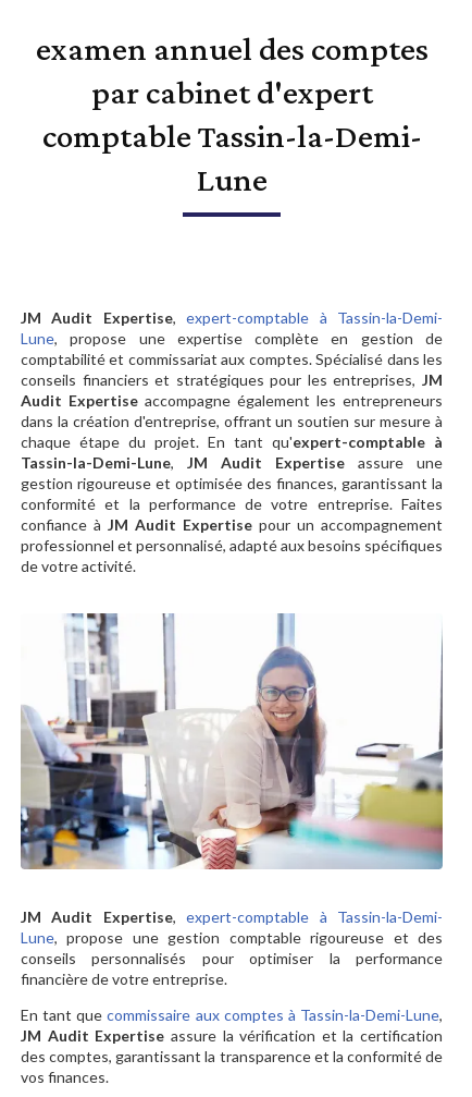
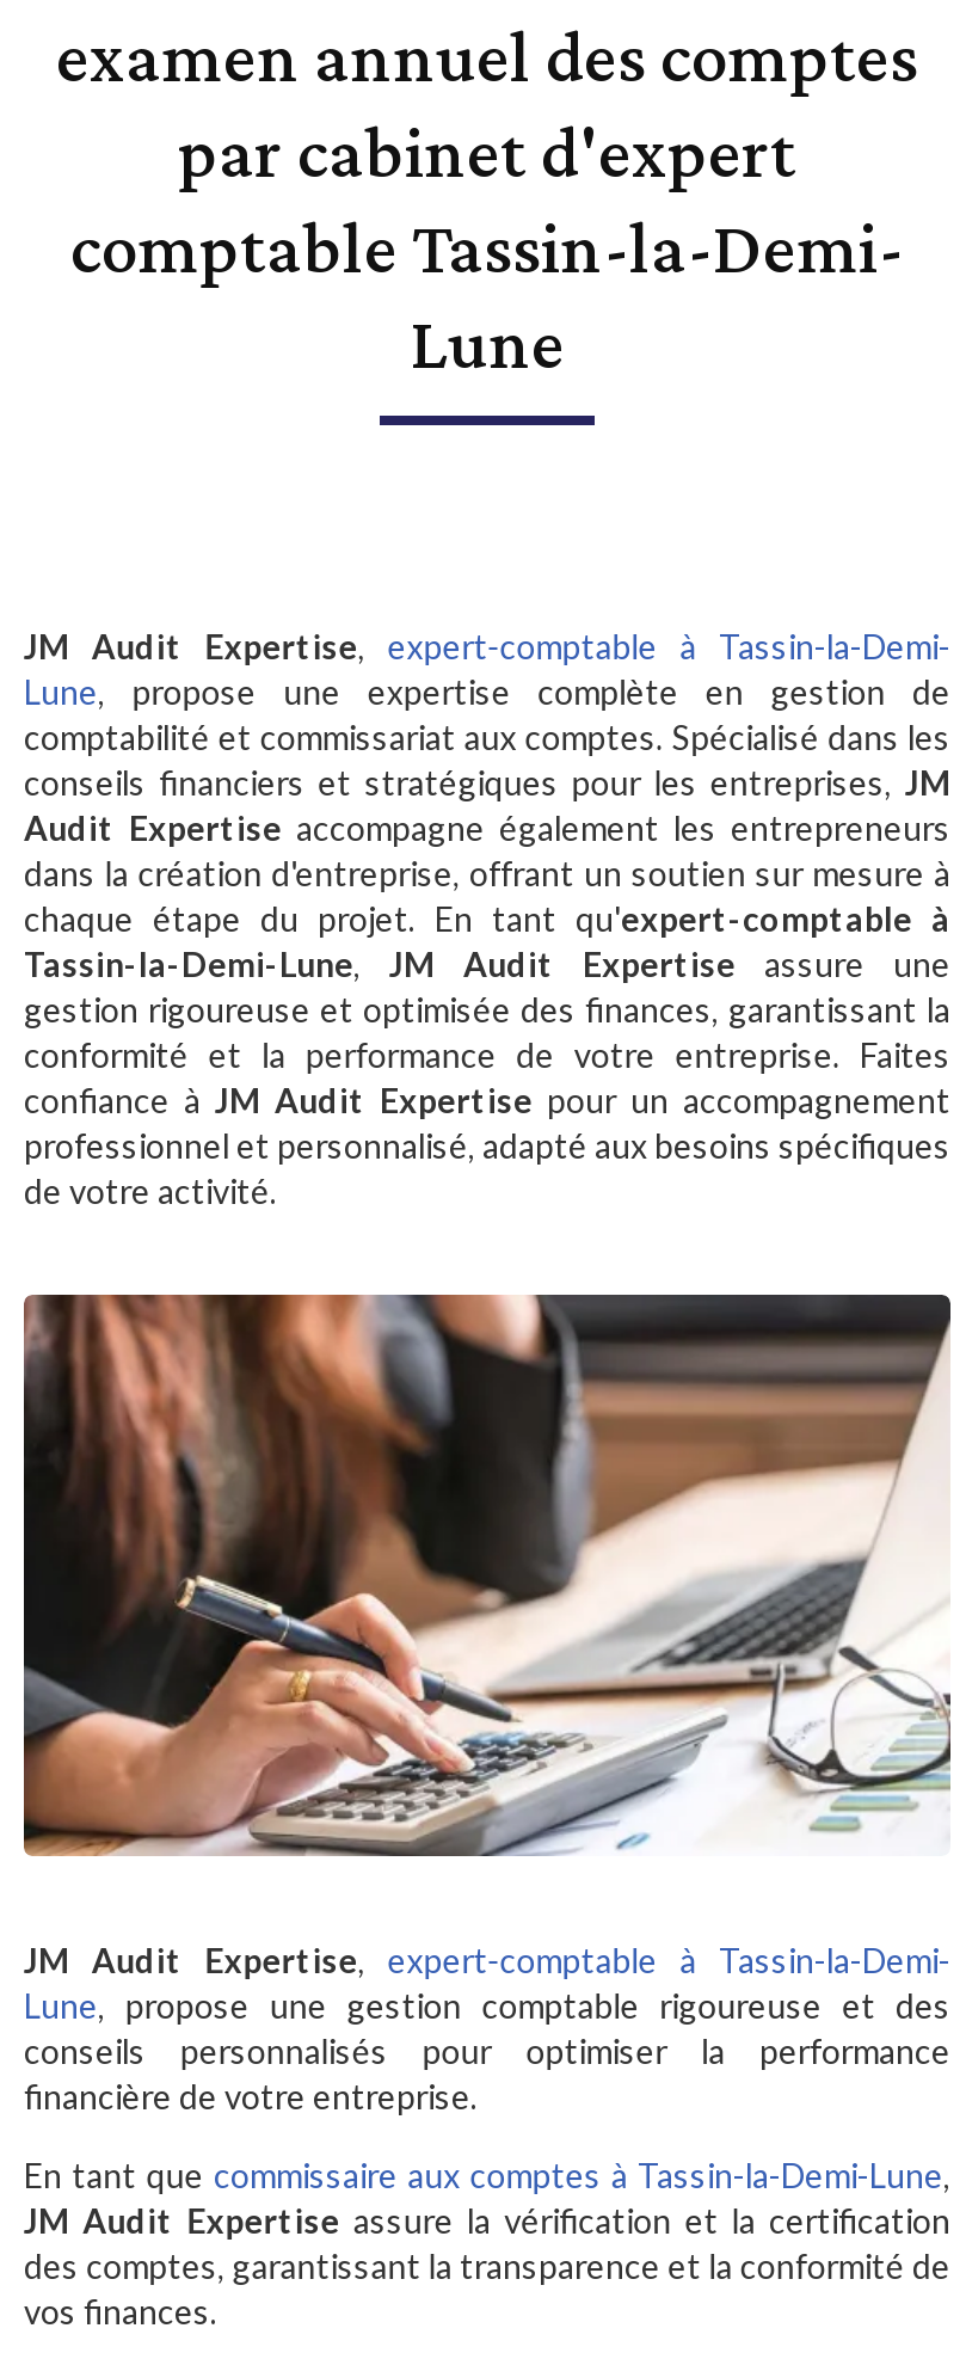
[20,612,444,870] [image] -> [21,1292,953,1859] [image]

